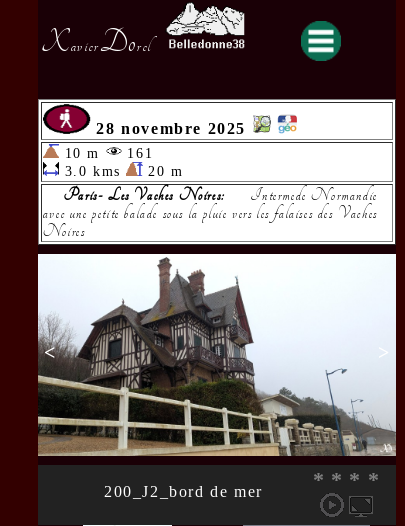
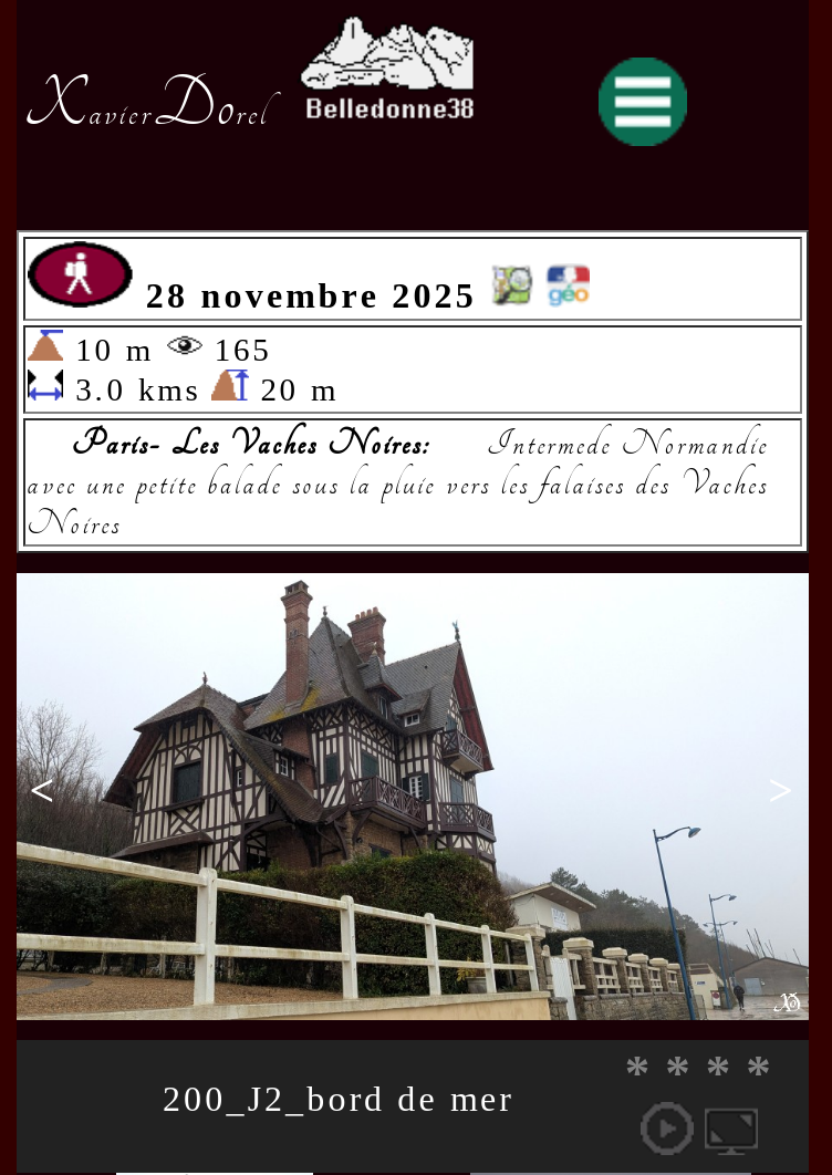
[59,145,153,161] 10 m 161 -> [63,332,272,367] 10 m 165

